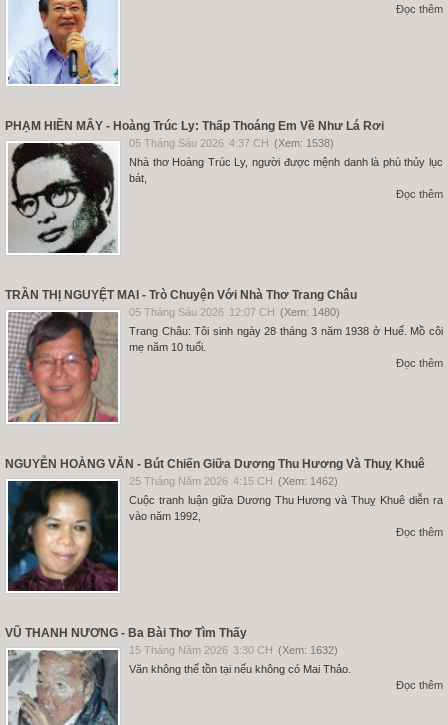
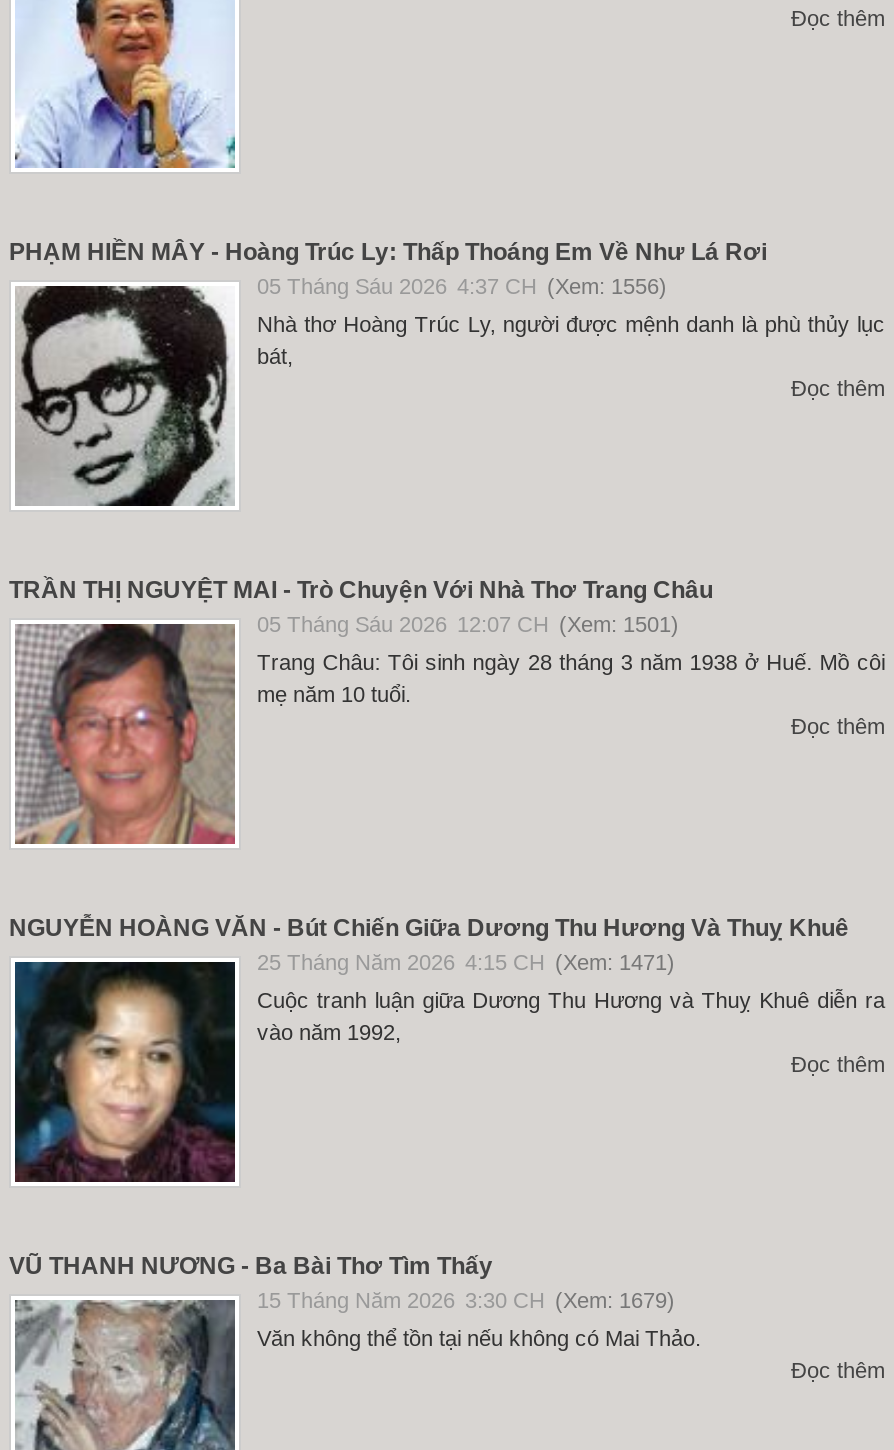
[129,137,334,149] 05 Tháng Sáu 2026 4:37 CH (Xem: 1538) -> [257,274,667,298] 05 Tháng Sáu 2026 4:37 CH (Xem: 1556)
[129,306,340,318] 05 Tháng Sáu 2026 12:07 CH (Xem: 1480) -> [257,612,679,636] 05 Tháng Sáu 2026 12:07 CH (Xem: 1501)
[129,475,338,487] 25 Tháng Năm 2026 4:15 CH (Xem: 1462) -> [257,950,675,974] 25 Tháng Năm 2026 4:15 CH (Xem: 1471)
[129,644,338,656] 15 Tháng Năm 2026 3:30 CH (Xem: 1632) -> [257,1288,675,1312] 15 Tháng Năm 2026 3:30 CH (Xem: 1679)

